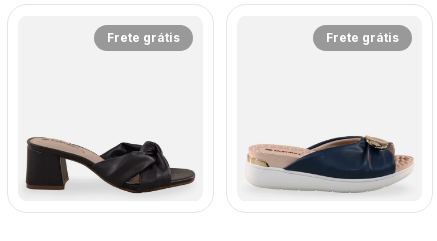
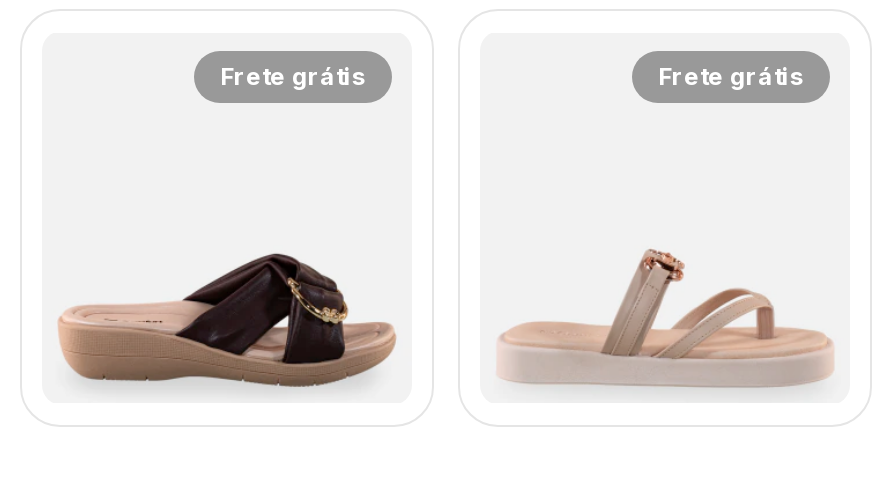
[25,126,196,193] [image] -> [58,251,396,385] [image]
[247,125,414,192] [image] -> [500,249,834,387] [image]

